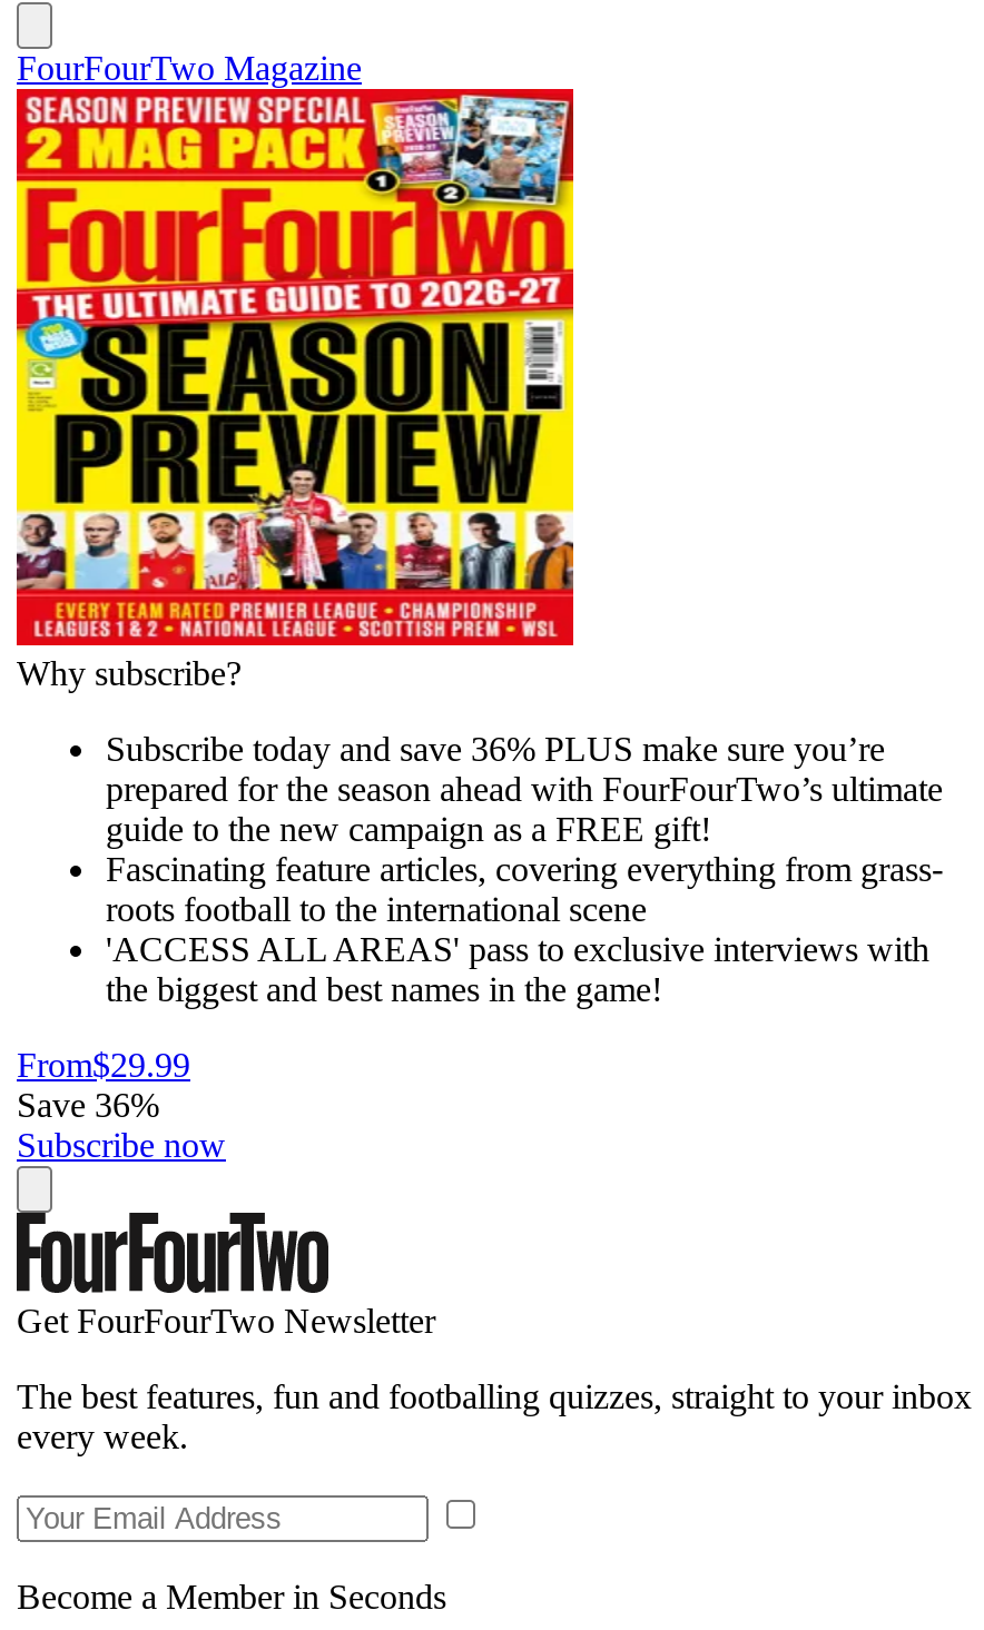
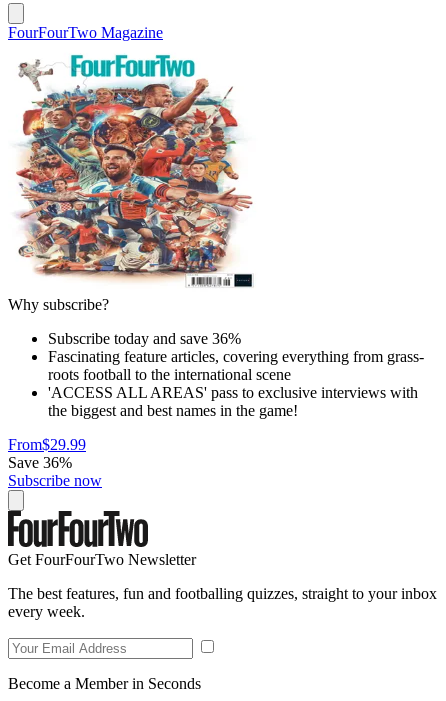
[14,87,943,847] [image] | Subscribe today and save 36% PLUS make sure you’re | prepared for the season ahead with FourFourTwo’s ultimate | guide to the new campaign as a FREE gift! -> [8,42,258,346] [image] | Subscribe today and save 36%

